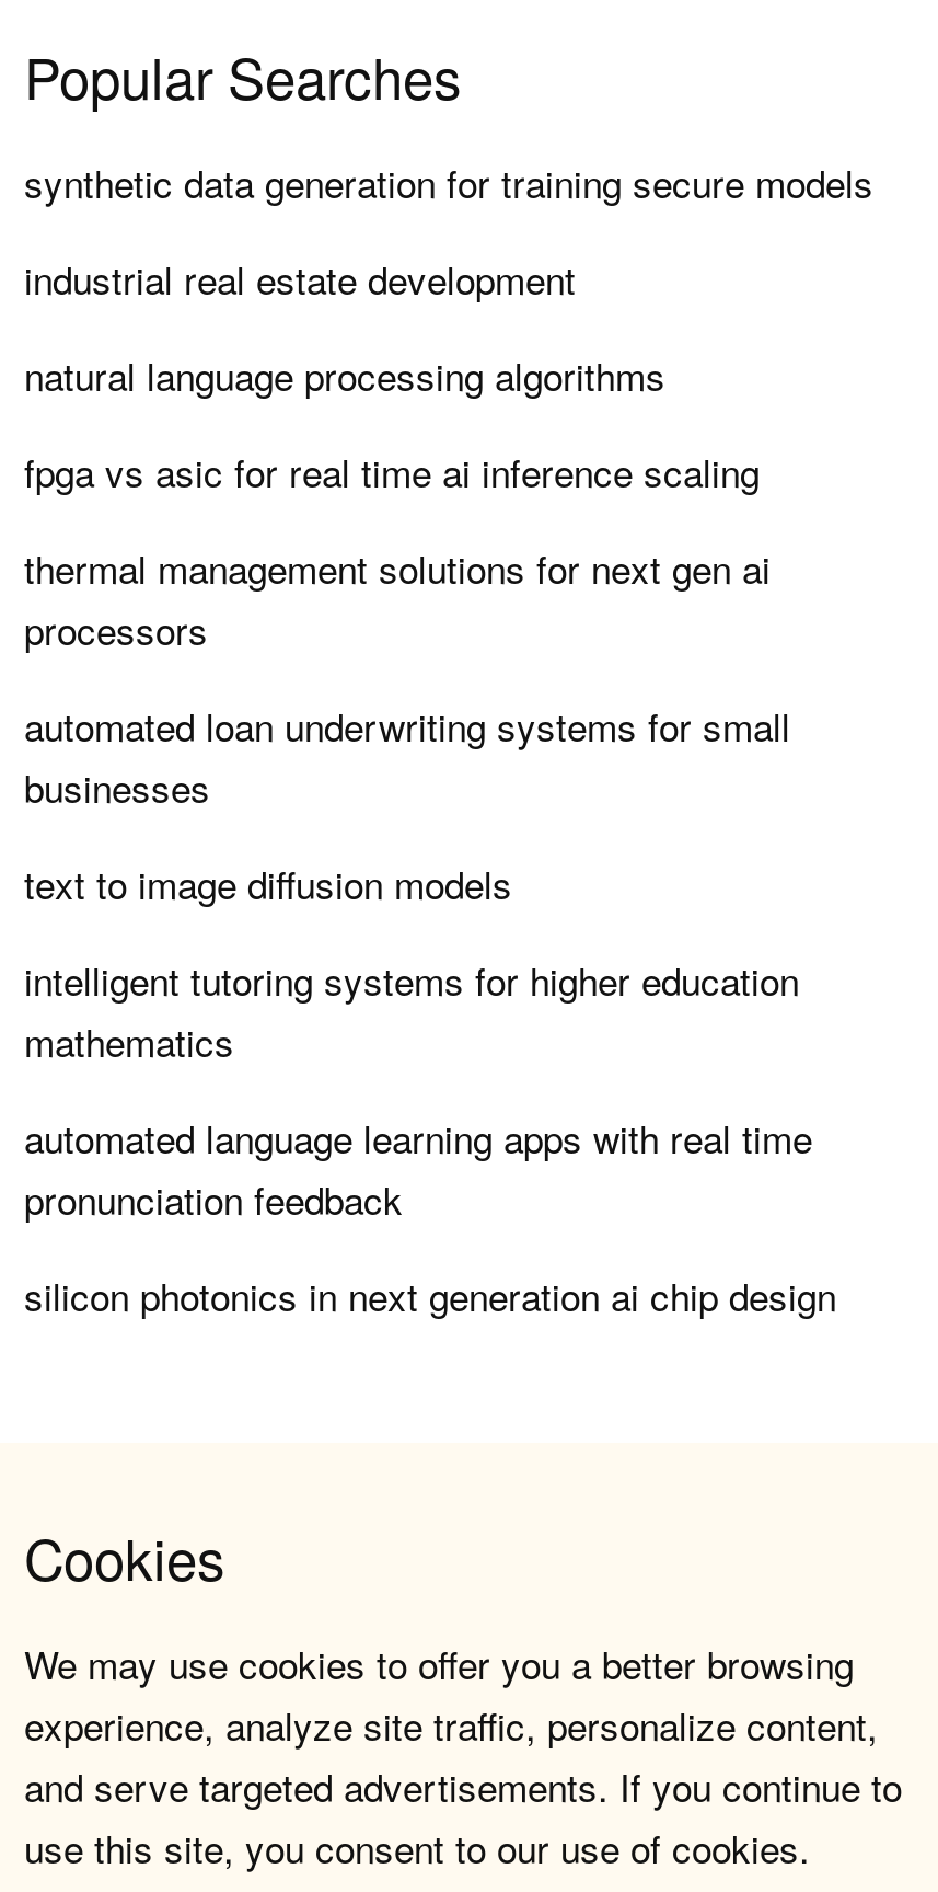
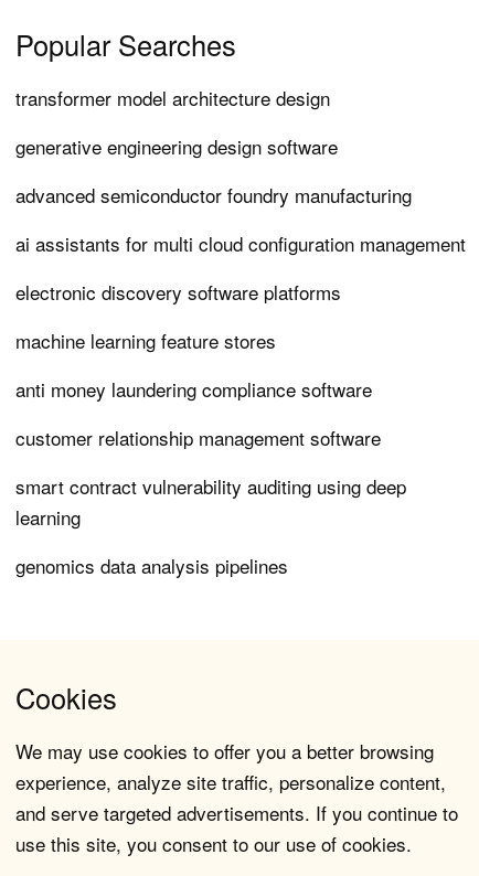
[24,155,873,209] synthetic data generation for training secure models -> [15,84,330,112] transformer model architecture design
[24,251,576,306] industrial real estate development -> [15,133,338,160] generative engineering design software
[24,348,665,402] natural language processing algorithms -> [15,181,412,209] advanced semiconductor foundry manufacturing
[24,444,760,499] fpga vs asic for real time ai inference scaling -> [15,230,466,257] ai assistants for multi cloud configuration management
[24,540,771,656] thermal management solutions for next gen ai | processors -> [15,278,341,306] electronic discovery software platforms
[24,698,790,814] automated loan underwriting systems for small | businesses -> [15,327,276,354] machine learning feature stores
[24,856,512,911] text to image diffusion models -> [15,375,372,403] anti money laundering compliance software
[24,952,799,1068] intelligent tutoring systems for higher education | mathematics -> [15,424,381,451] customer relationship management software
[24,1110,812,1226] automated language learning apps with real time | pronunciation feedback -> [15,472,406,531] smart contract vulnerability auditing using deep | learning
[24,1268,836,1323] silicon photonics in next generation ai chip design -> [15,552,288,579] genomics data analysis pipelines

